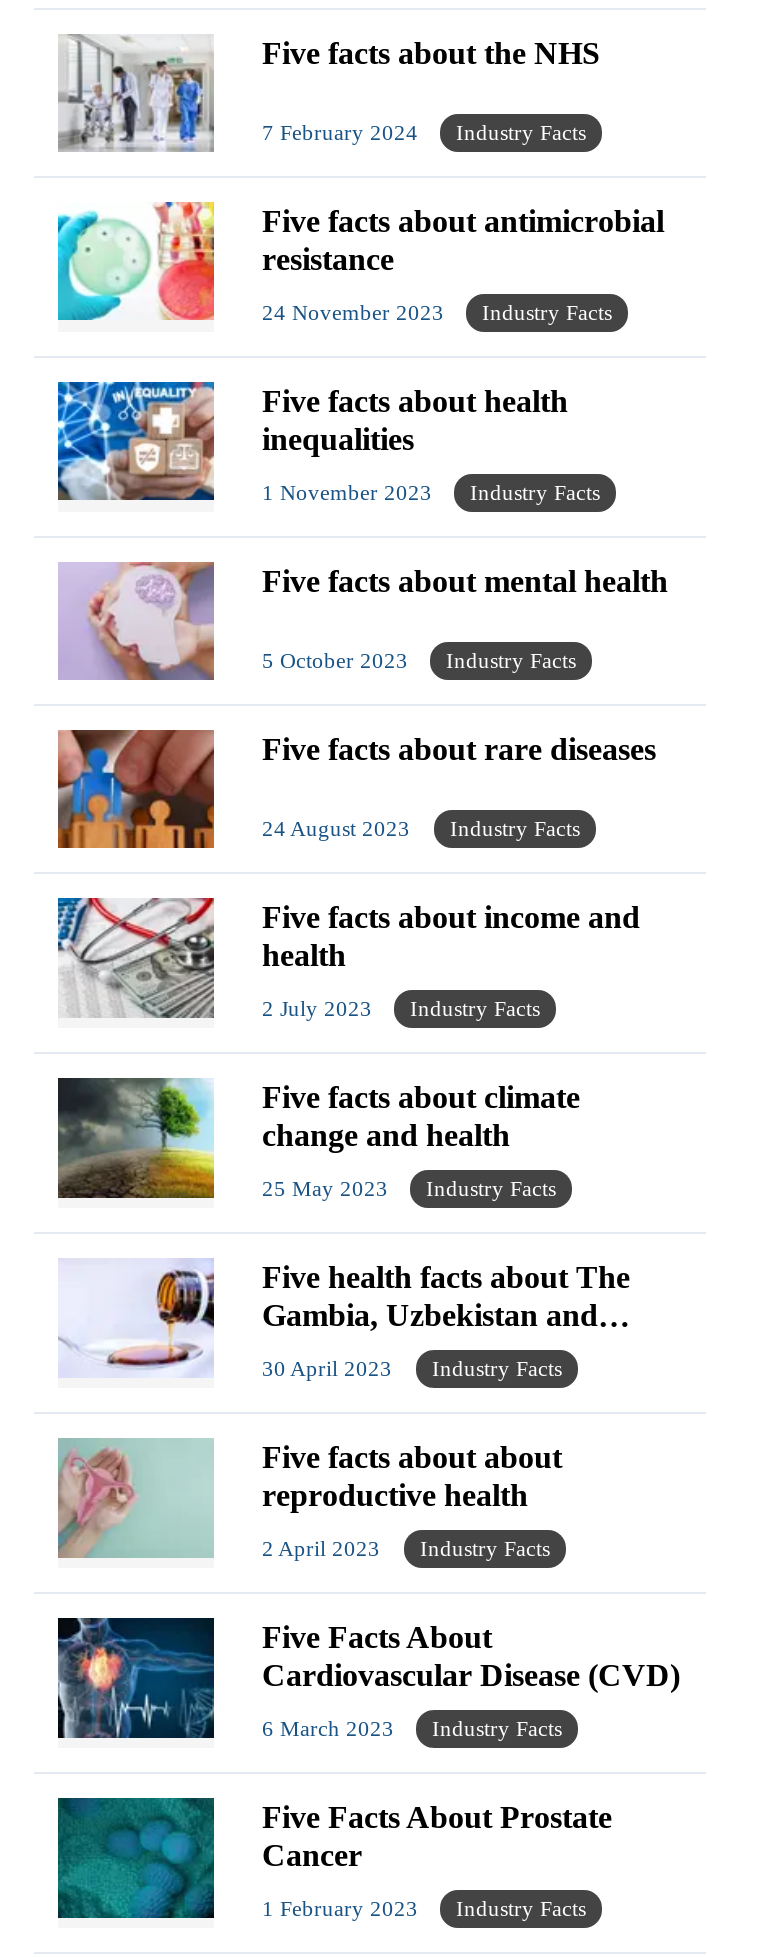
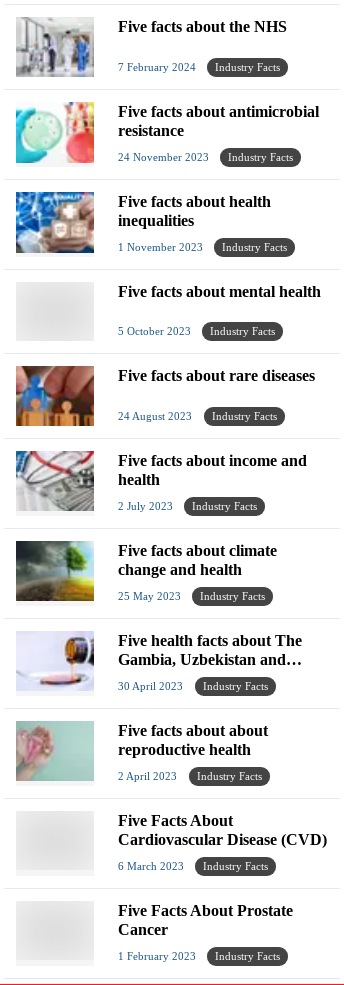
[58,561,216,681] [image] -> none
[56,1615,216,1741] [image] -> none
[56,1795,216,1921] [image] -> none

